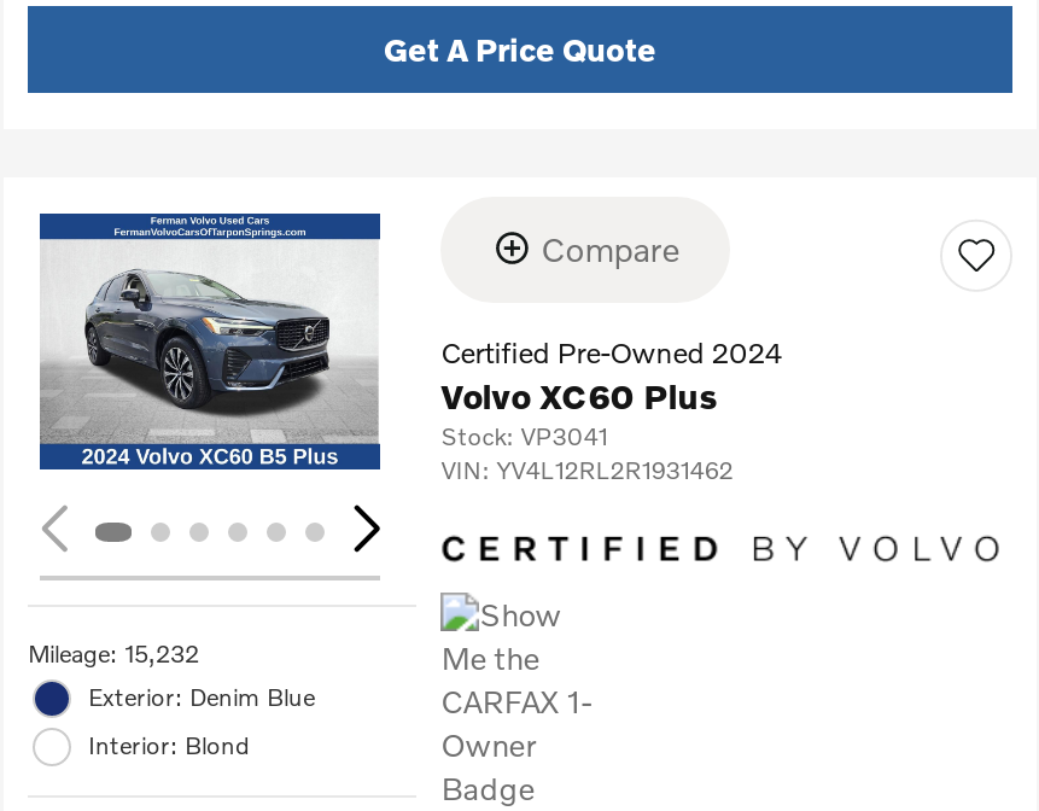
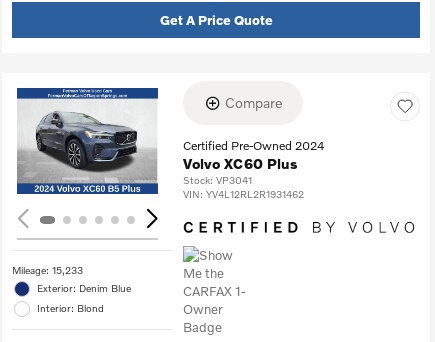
[28,637,199,666] Mileage: 15,232 -> [12,264,83,276] Mileage: 15,233

